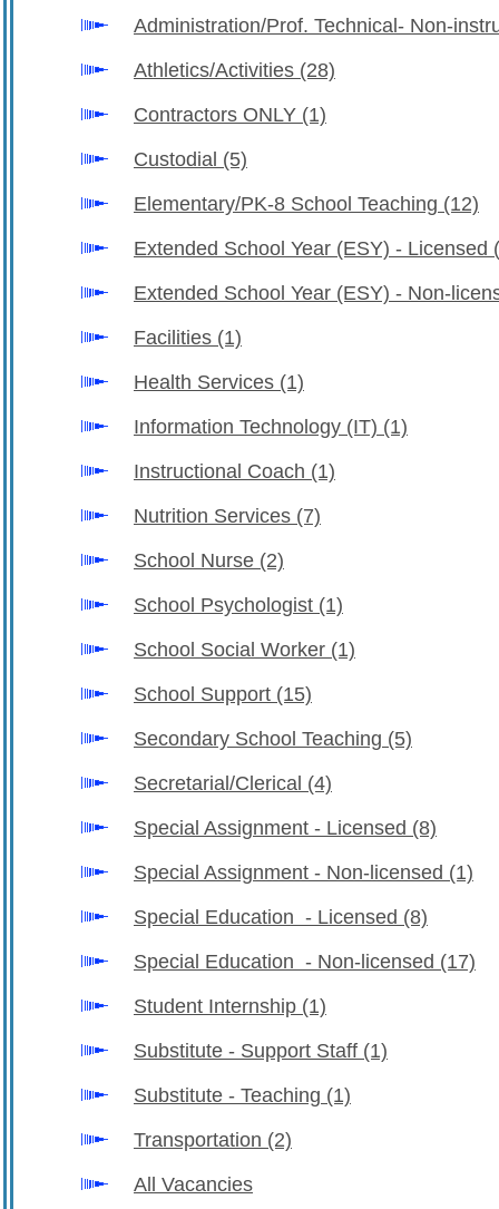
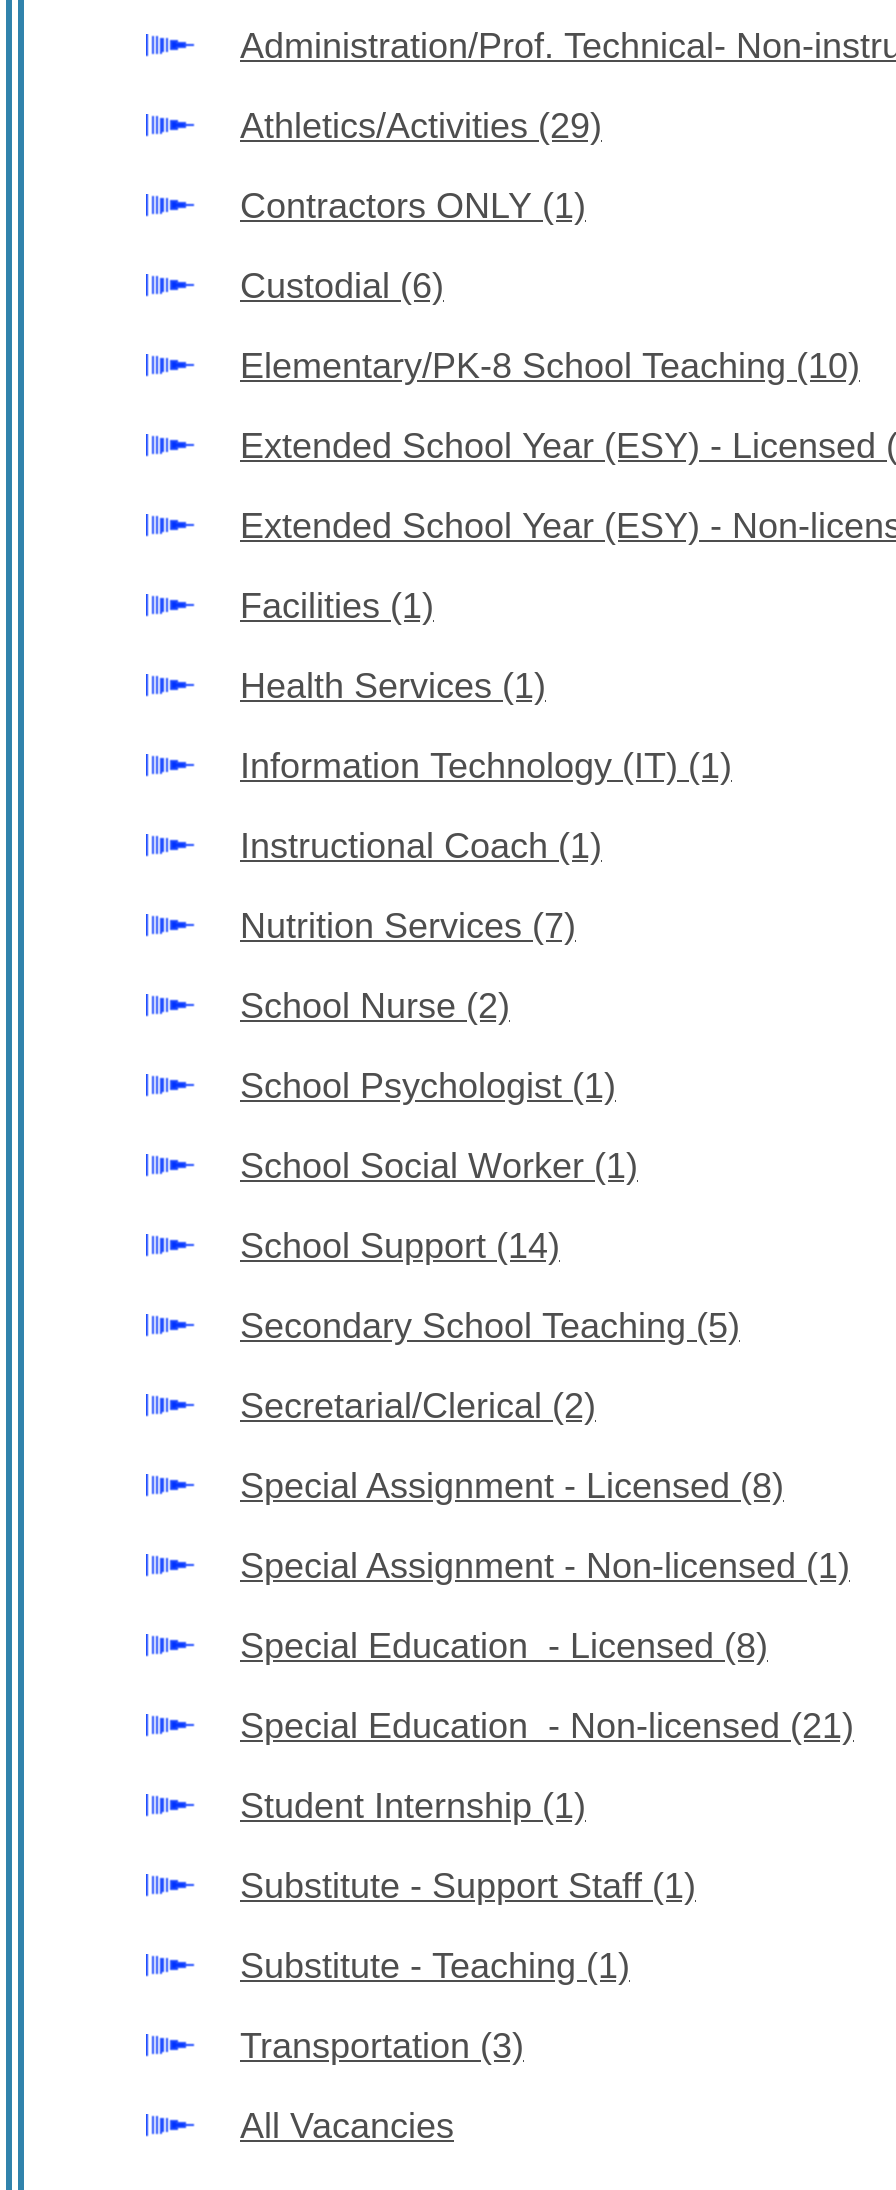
[134,59,335,81] Athletics/Activities (28) -> [240,106,602,146] Athletics/Activities (29)
[134,148,247,170] Custodial (5) -> [240,266,444,306] Custodial (6)
[134,193,479,215] Elementary/PK-8 School Teaching (12) -> [240,346,860,386] Elementary/PK-8 School Teaching (10)
[134,683,312,705] School Support (15) -> [240,1226,560,1266] School Support (14)
[134,772,332,794] Secretarial/Clerical (4) -> [240,1386,596,1426] Secretarial/Clerical (2)
[134,950,476,973] Special Education - Non-licensed (17) -> [240,1706,854,1746] Special Education - Non-licensed (21)
[134,1129,292,1151] Transportation (2) -> [240,2026,524,2066] Transportation (3)

